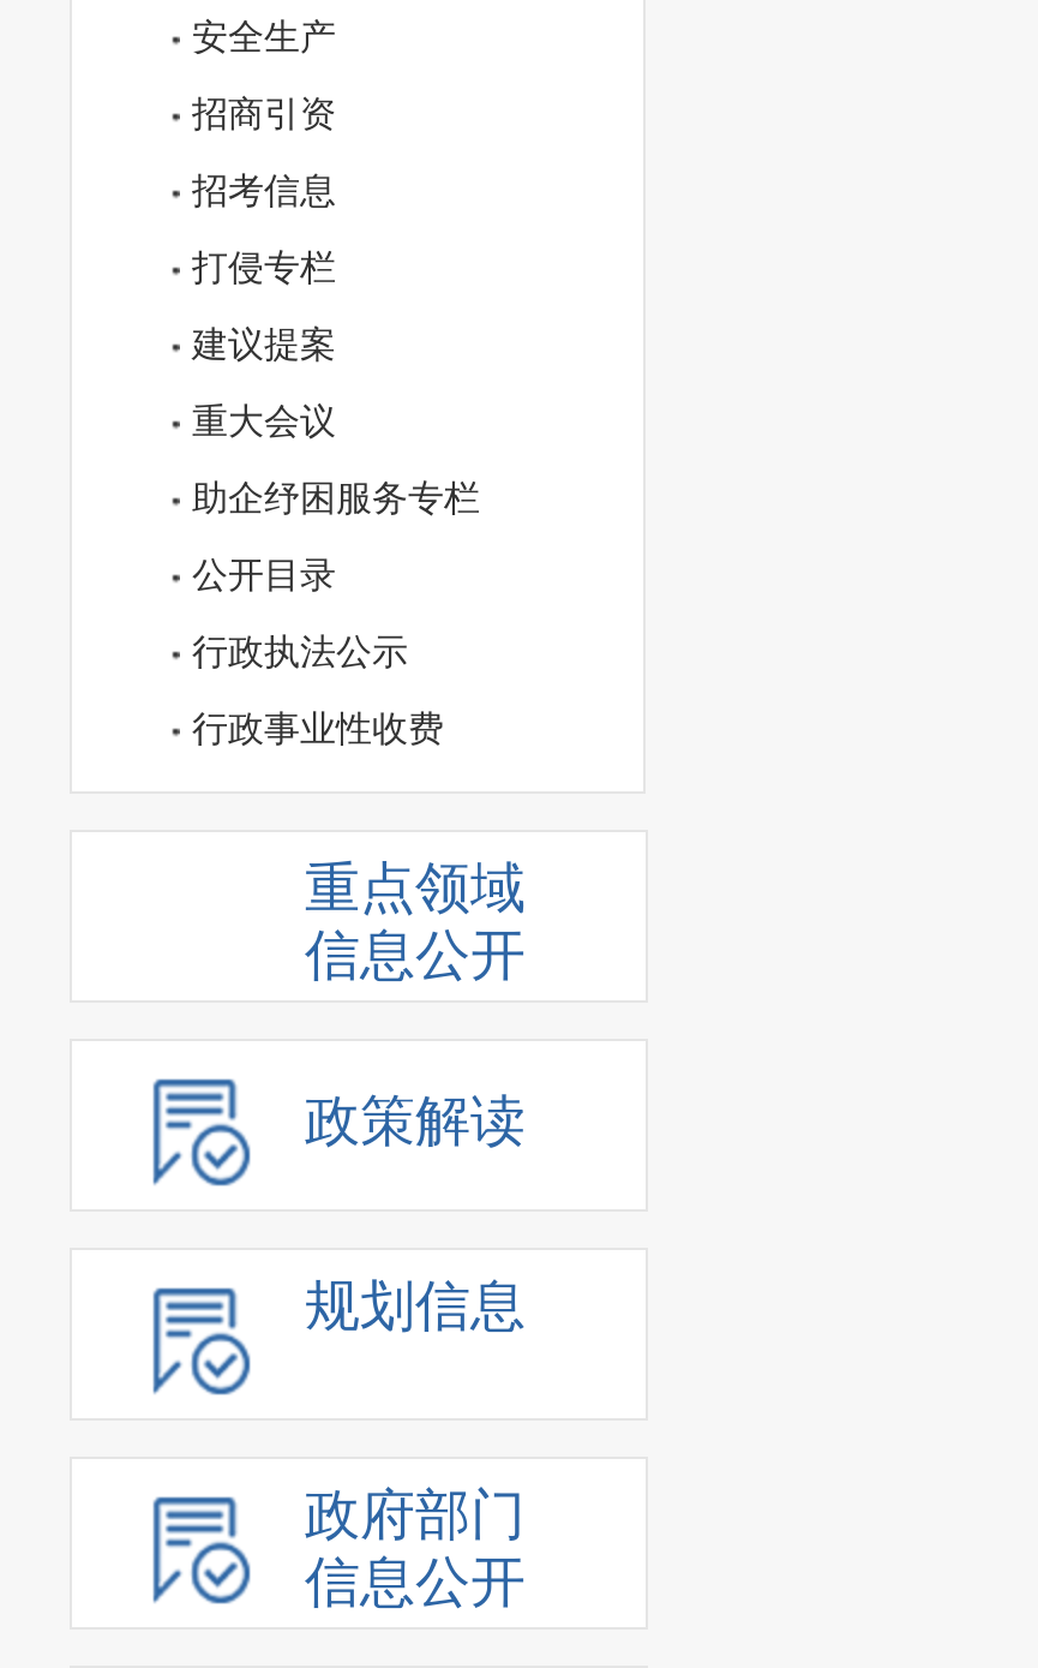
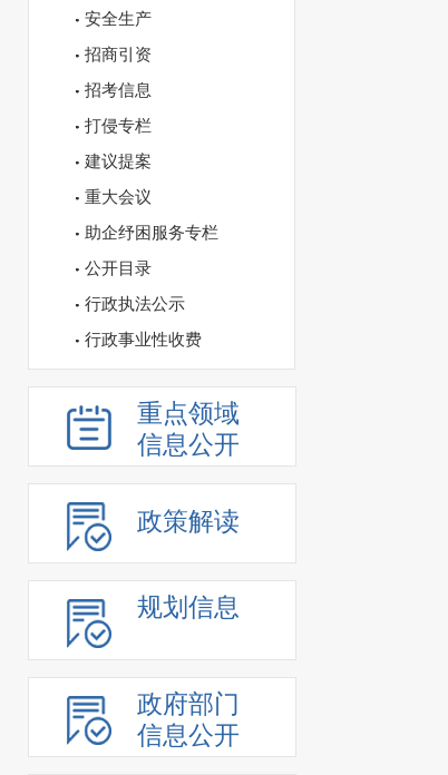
none -> [66,404,113,451] [image]

